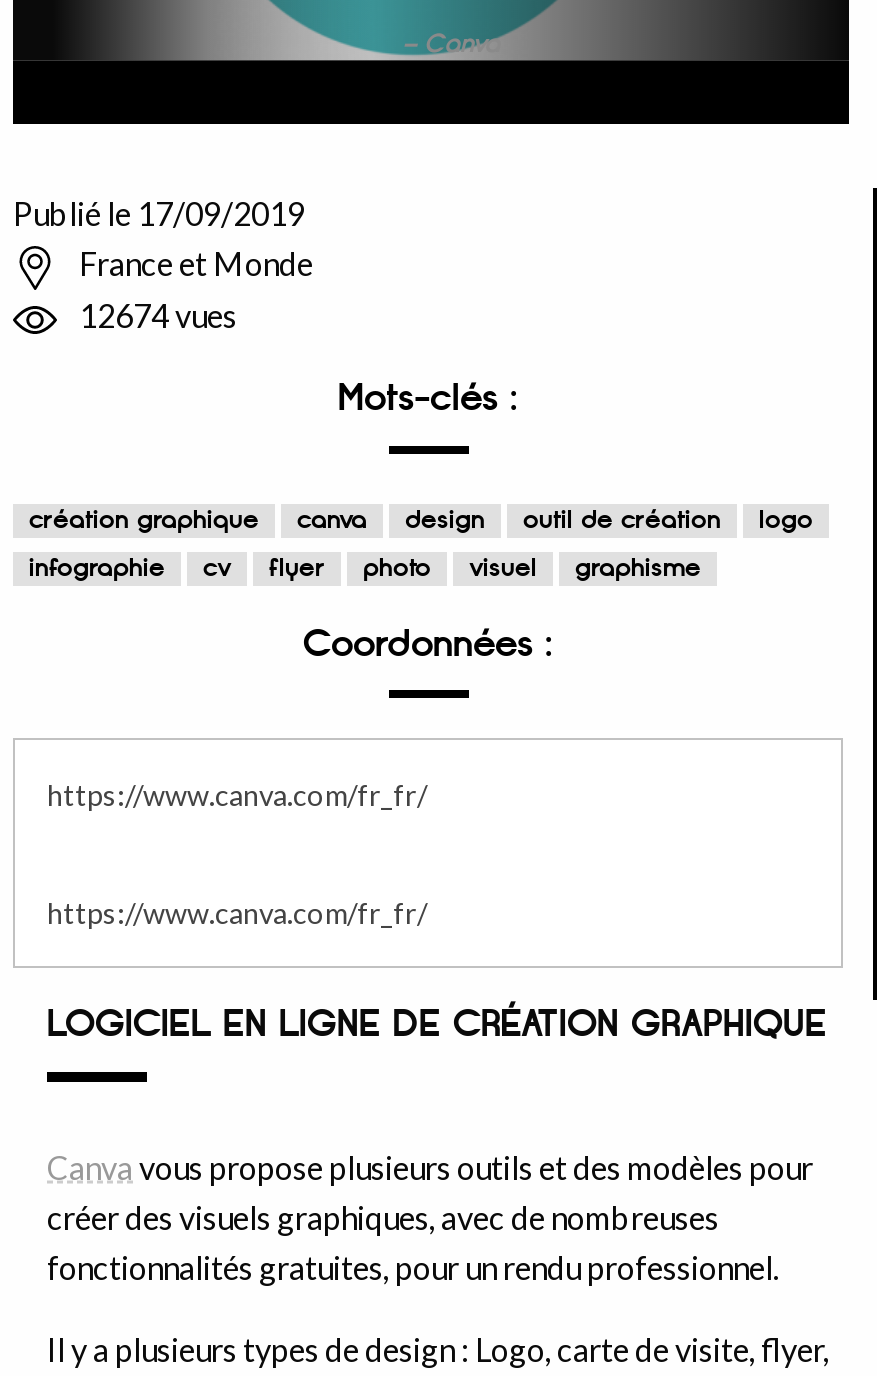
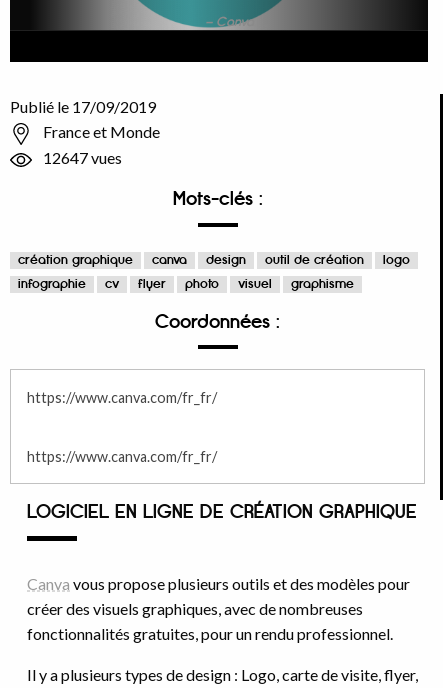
[73,296,237,334] 12674 vues -> [40,148,122,167] 12647 vues

